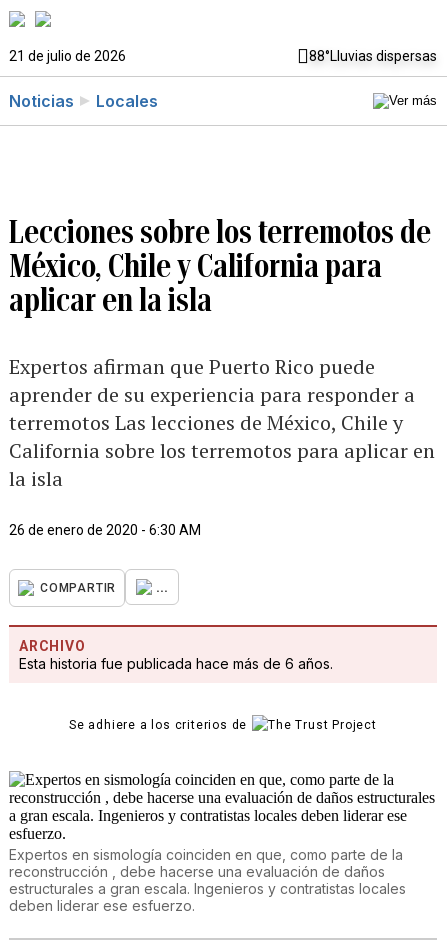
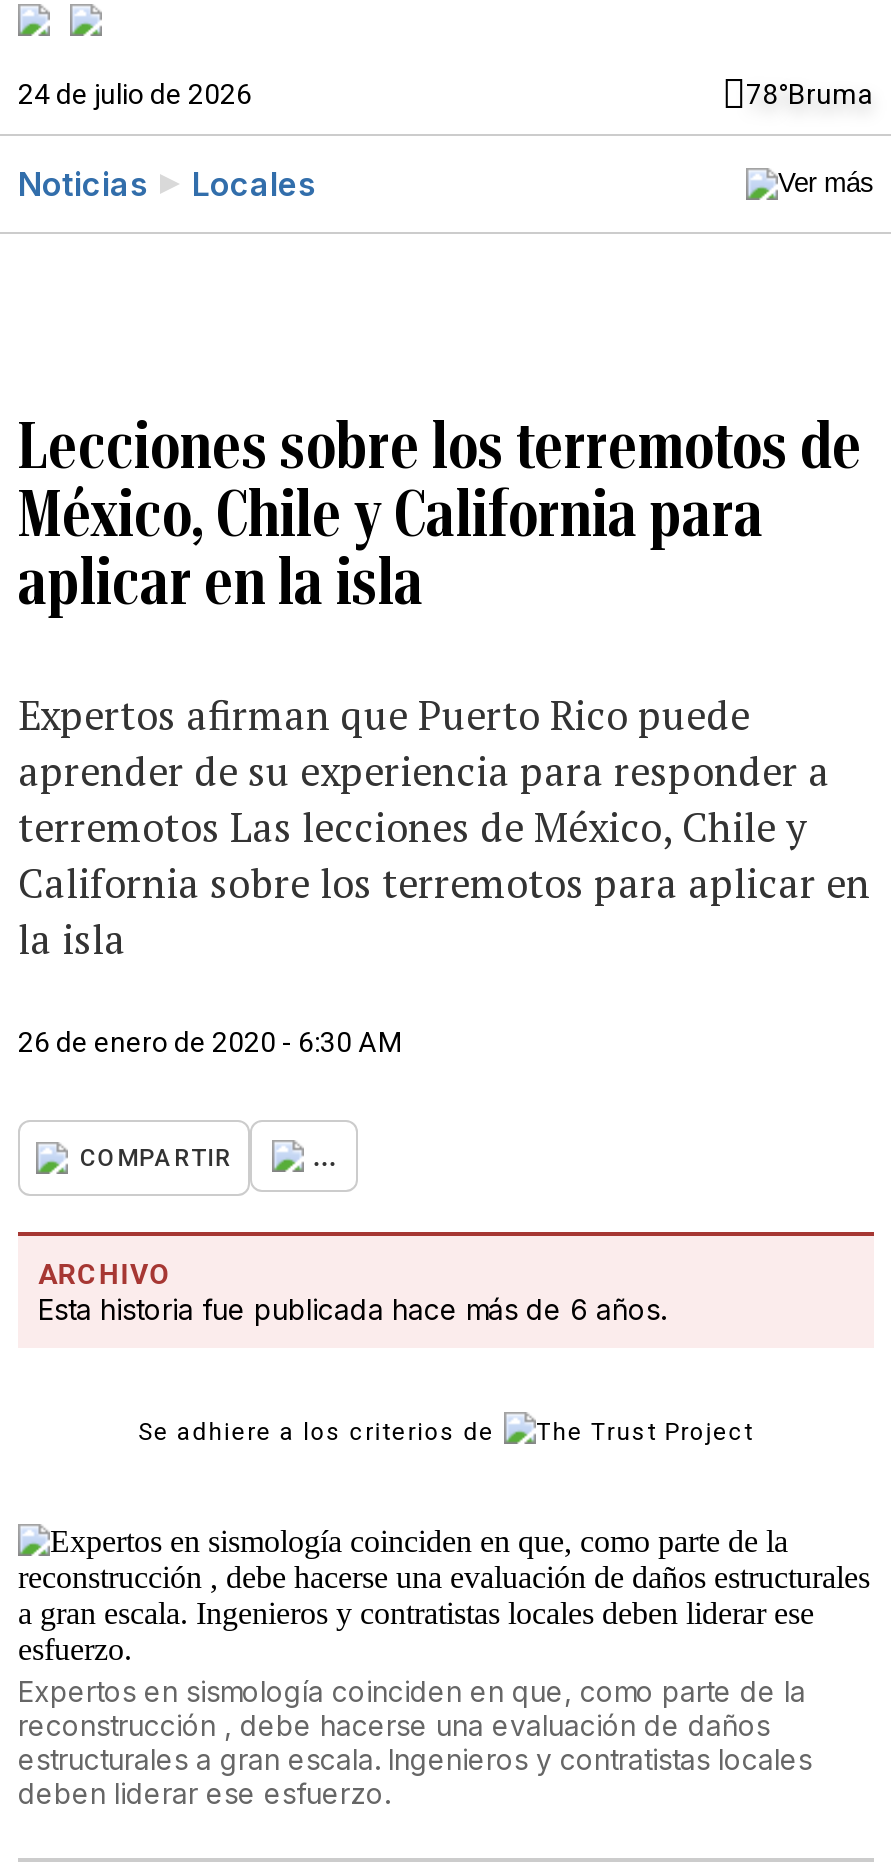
[9,48,437,64] 21 de julio de 2026 | 88°Lluvias dispersas -> [18,78,874,110] 24 de julio de 2026 | 78°Bruma

